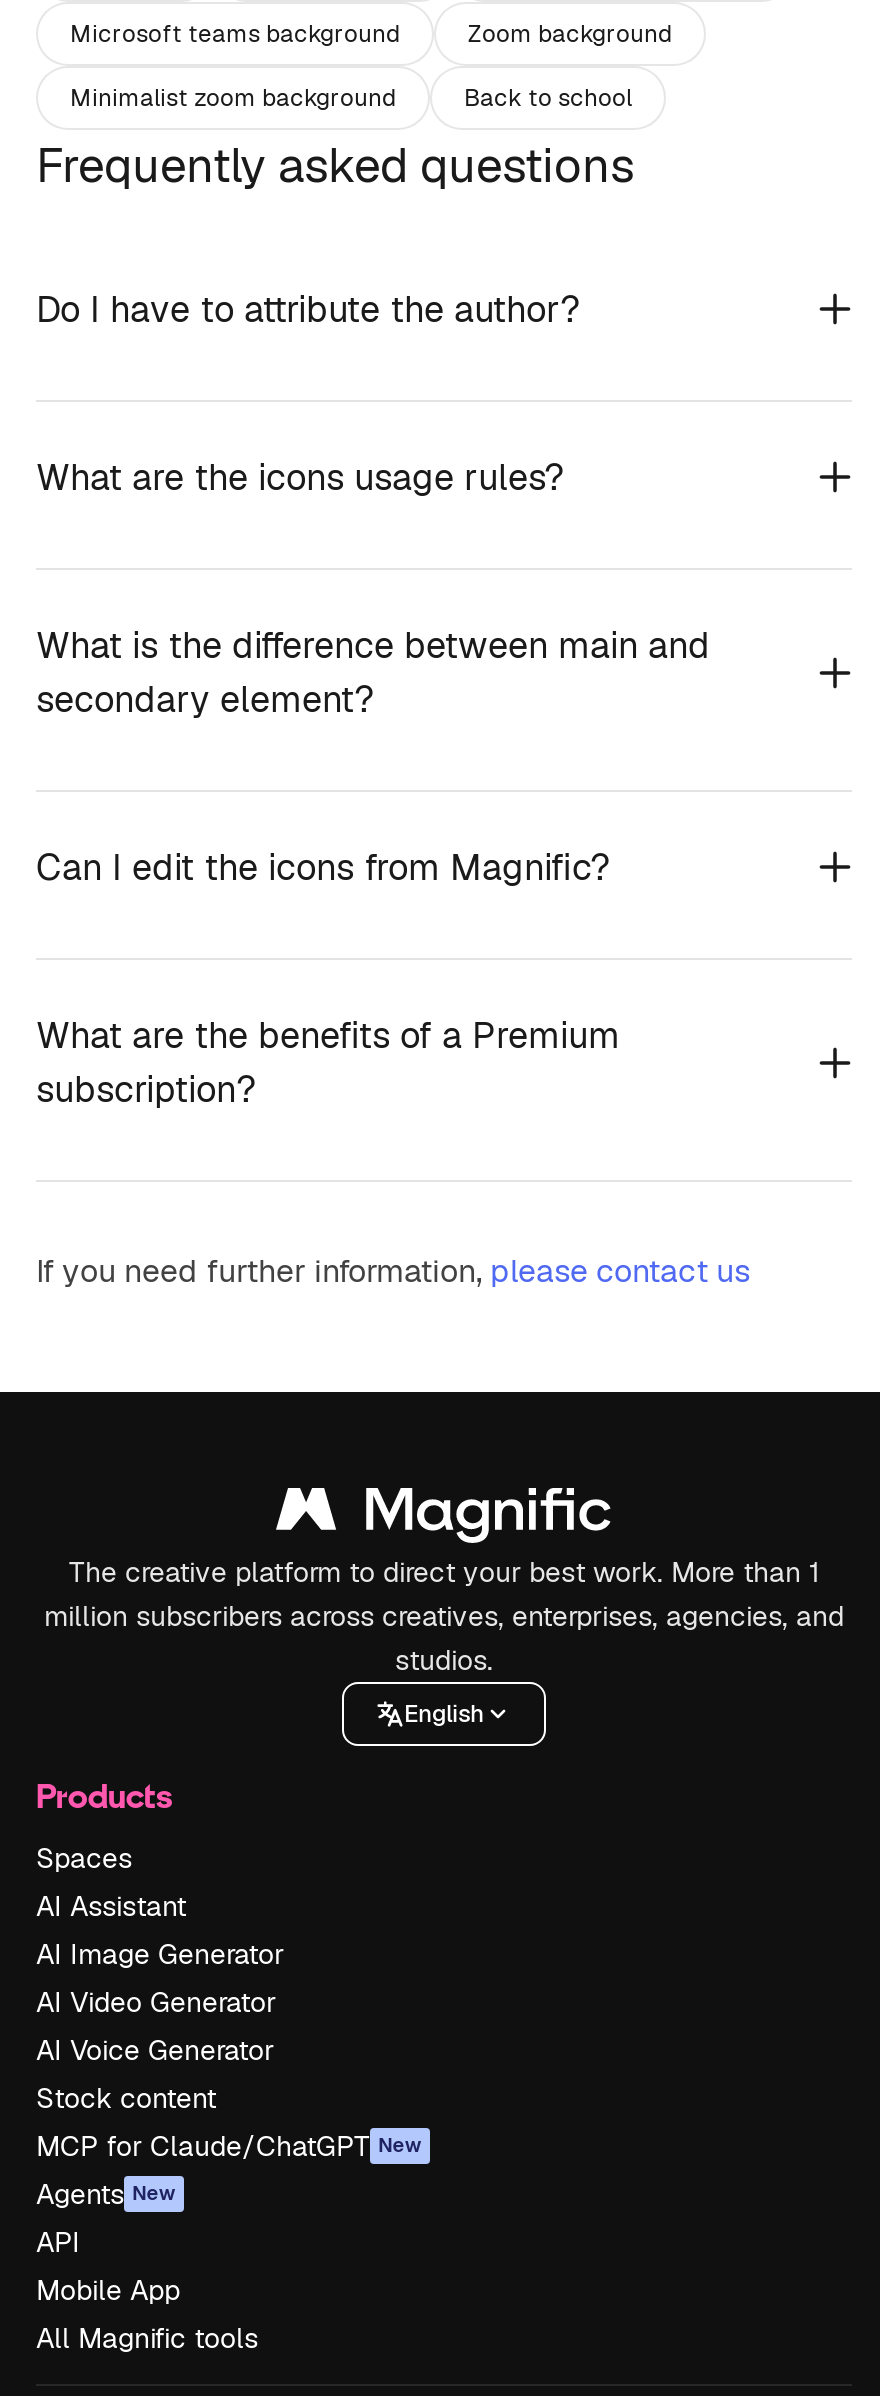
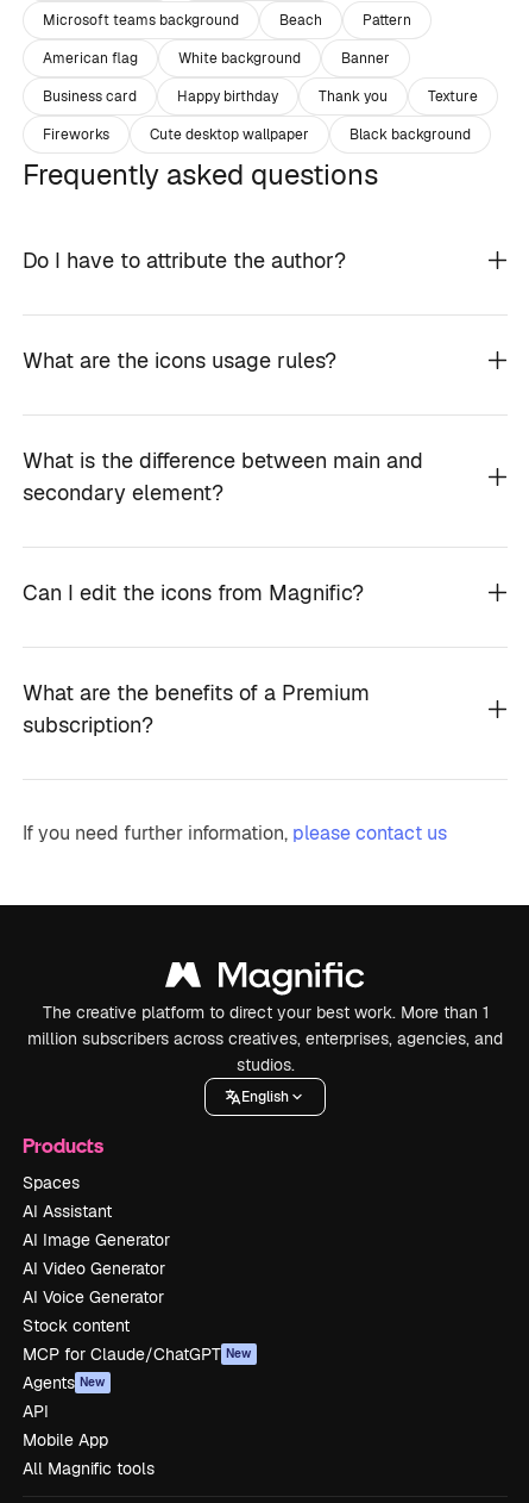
[70,17,672,113] Zoom background | Minimalist zoom background | Back to school -> [43,10,478,144] Beach | Pattern | American flag | White background | Banner | Business card | Happy birthday | Thank you | Texture | Fireworks | Cute desktop wallpaper | Black background

